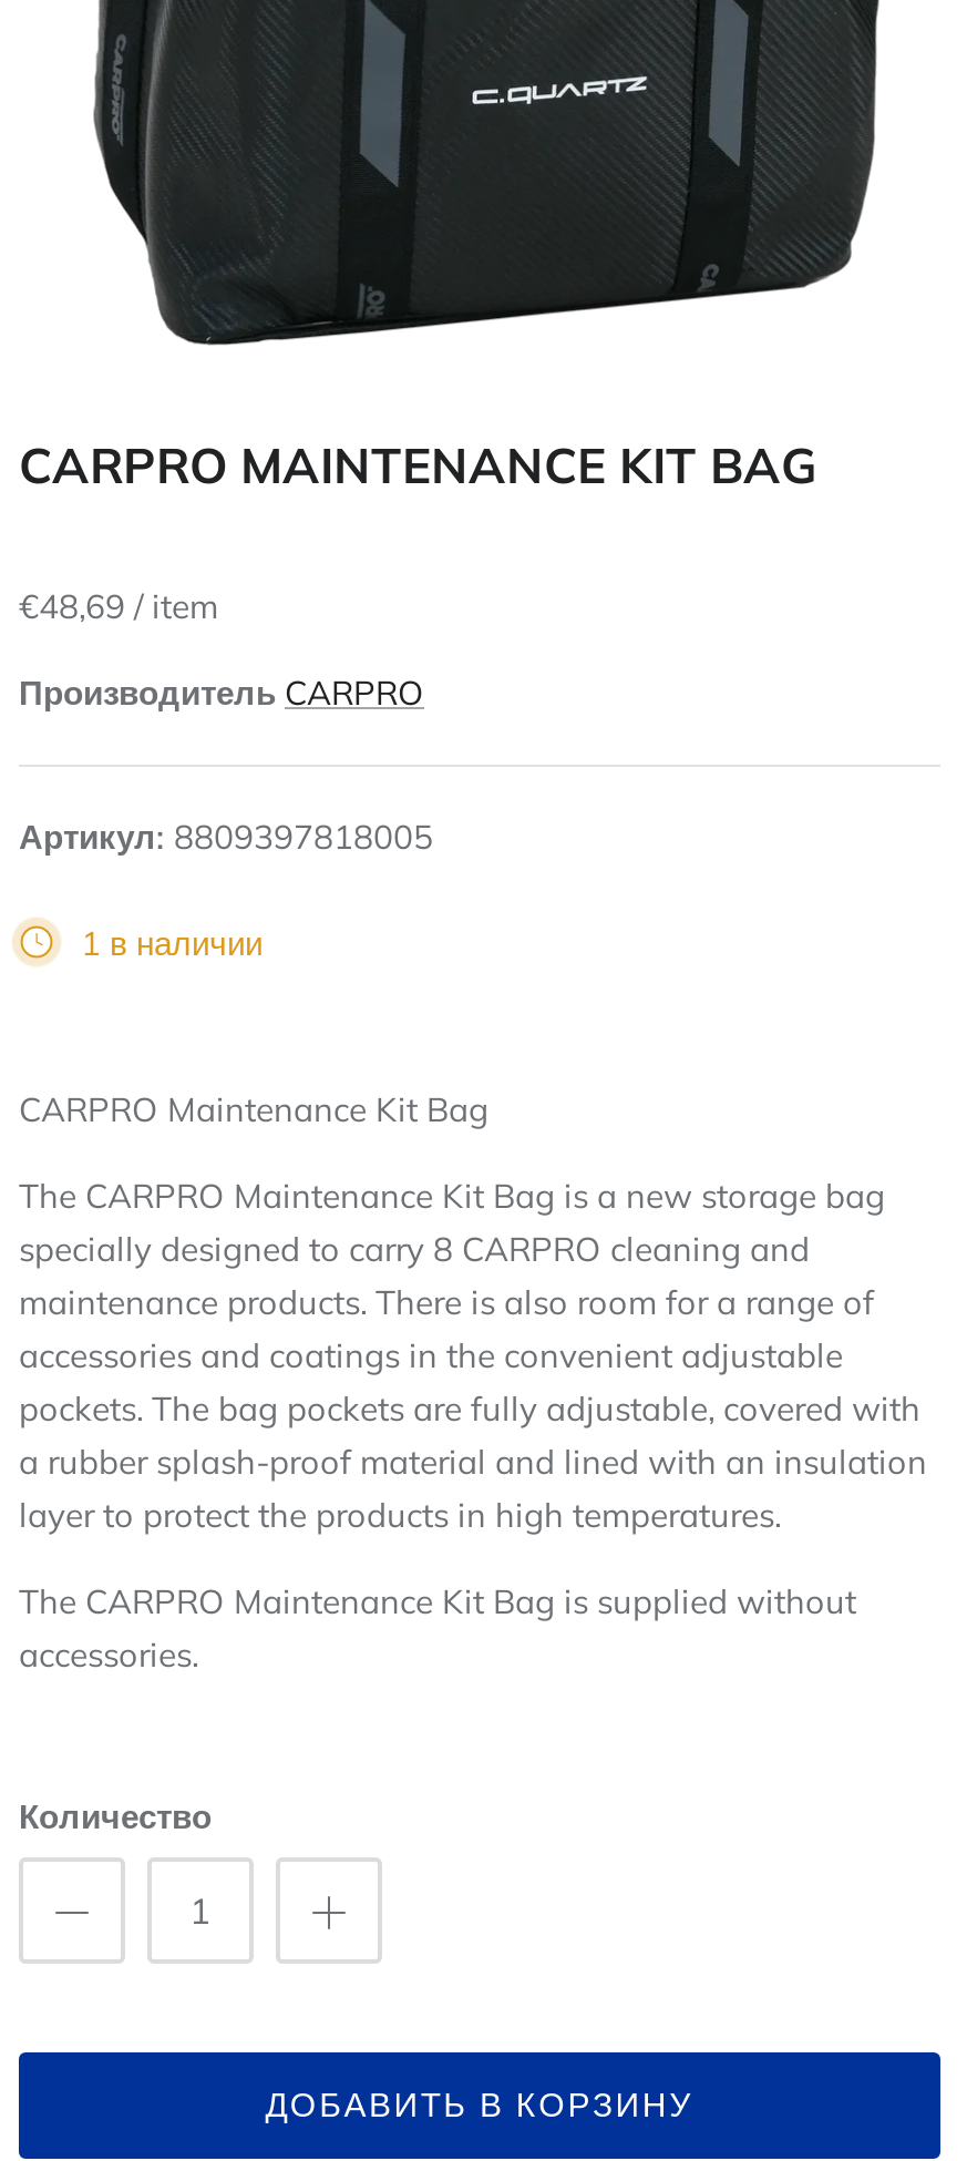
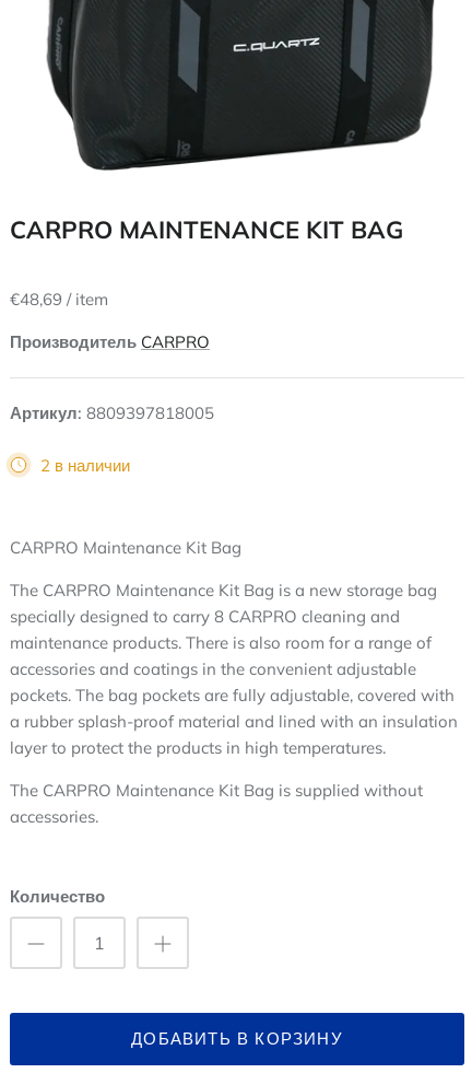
[81,922,263,964] 1 в наличии -> [40,455,130,476] 2 в наличии

